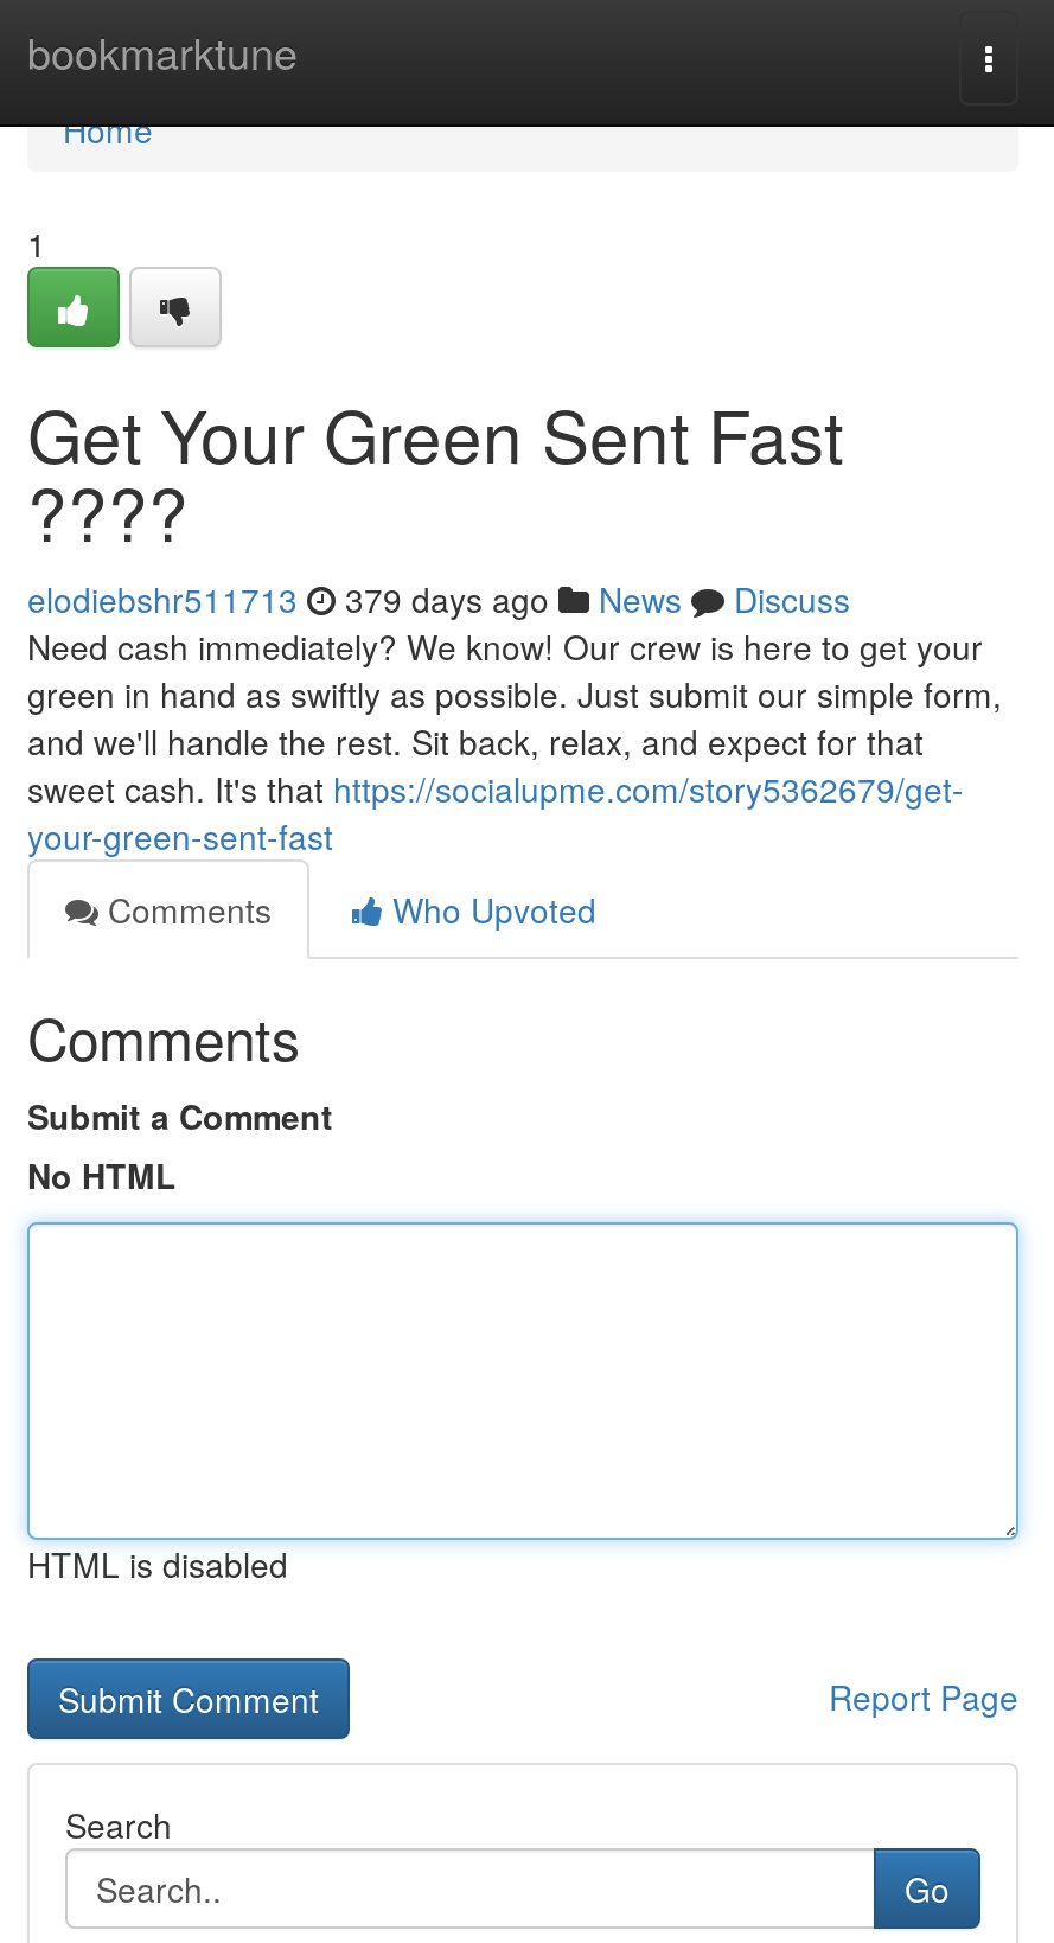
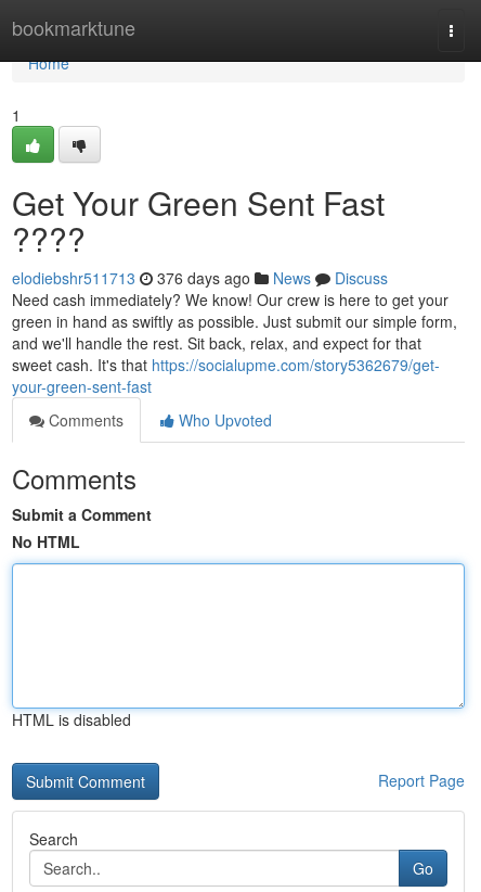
[27,575,850,622] elodiebshr511713 379 days ago News Discuss -> [12,267,388,289] elodiebshr511713 376 days ago News Discuss

